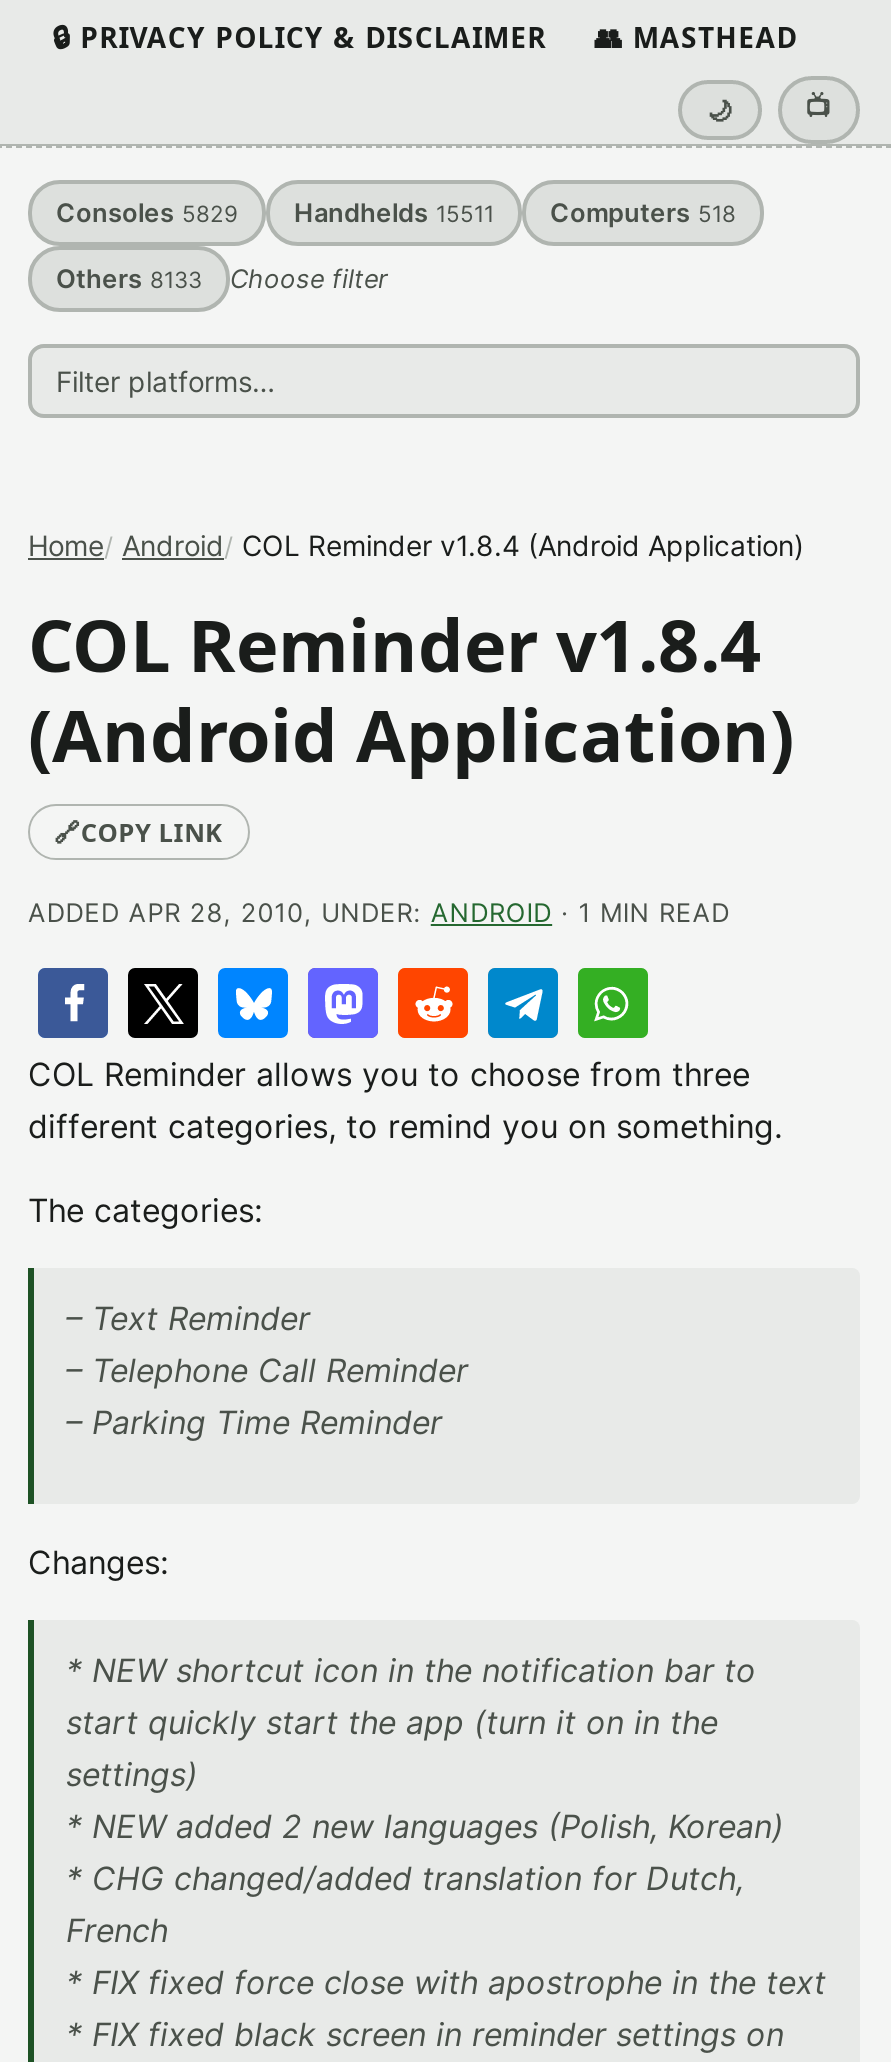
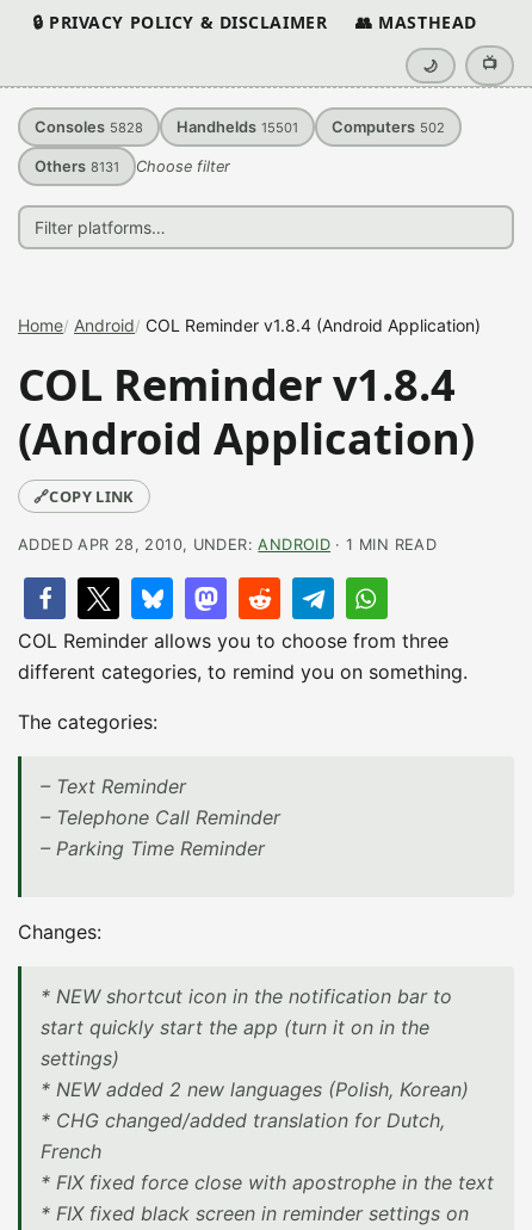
[56,198,238,228] Consoles 5829 -> [35,118,143,136] Consoles 5828
[294,198,494,228] Handhelds 15511 -> [177,118,298,136] Handhelds 15501
[550,198,736,228] Computers 518 -> [332,118,445,136] Computers 502
[56,264,388,294] Others 8133 Choose filter -> [35,157,230,175] Others 8131 Choose filter

